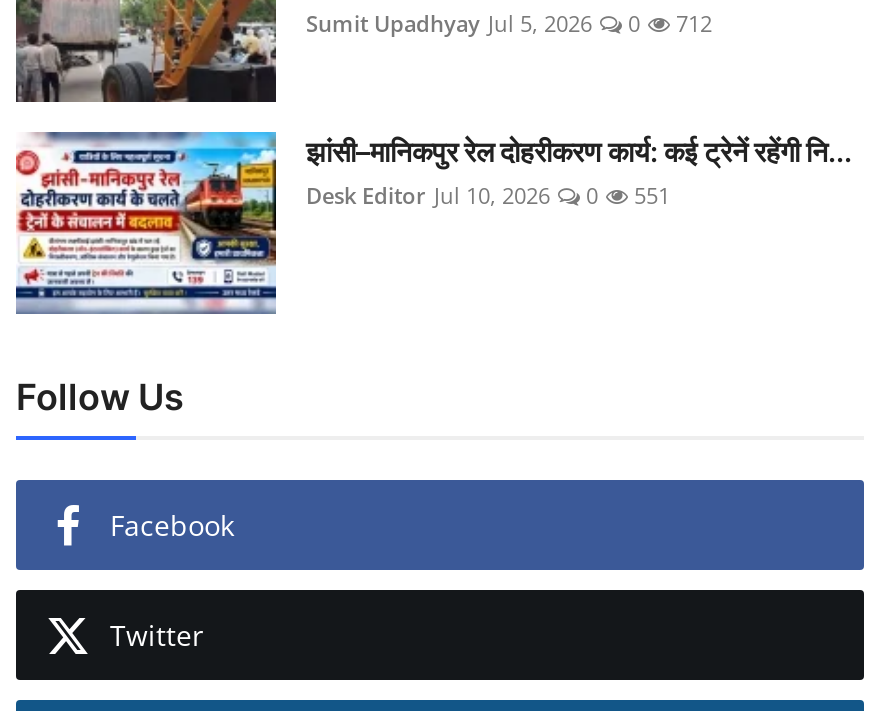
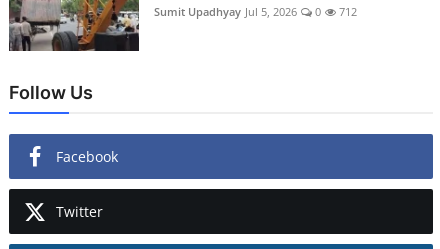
[14,130,852,316] [image] | झांसी–मानिकपुर रेल दोहरीकरण कार्य: कई ट्रेनें रहेंगी नि... | Desk Editor Jul 10, 2026 | 0 | 551 -> none

